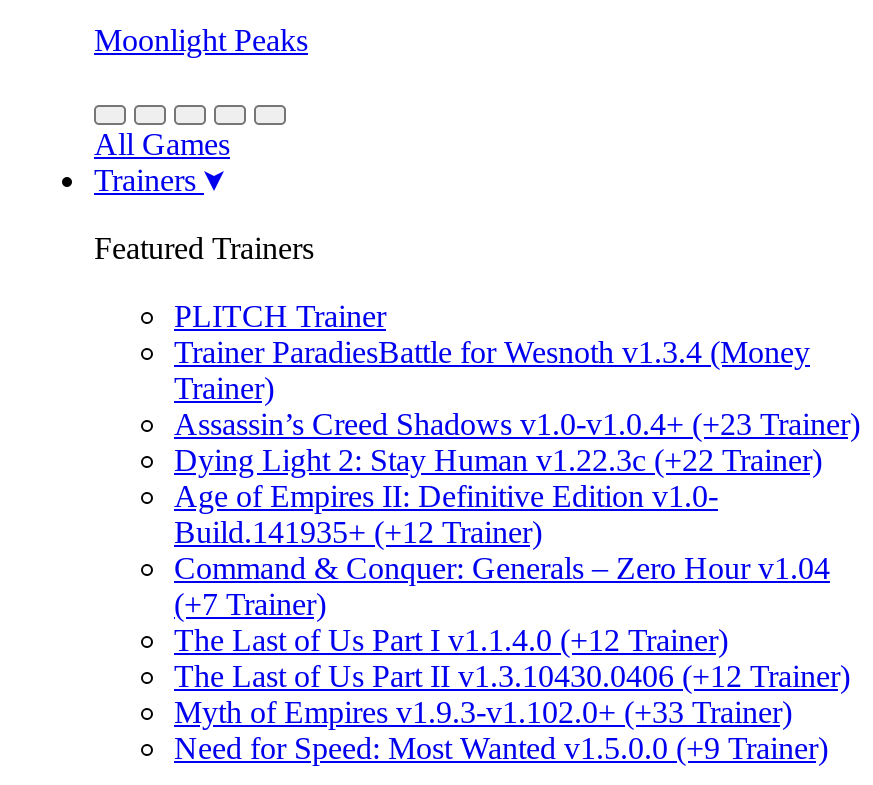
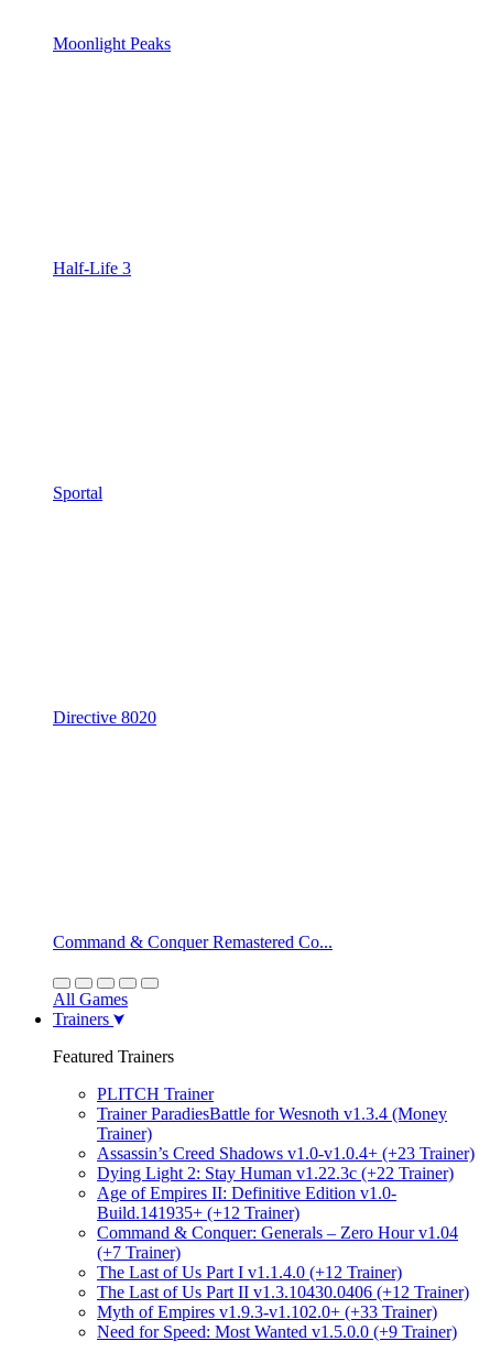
none -> [53,259,131,277] Half-Life 3
none -> [53,483,102,502] Sportal
none -> [53,708,156,727] Directive 8020
none -> [53,933,333,951] Command & Conquer Remastered Co...

